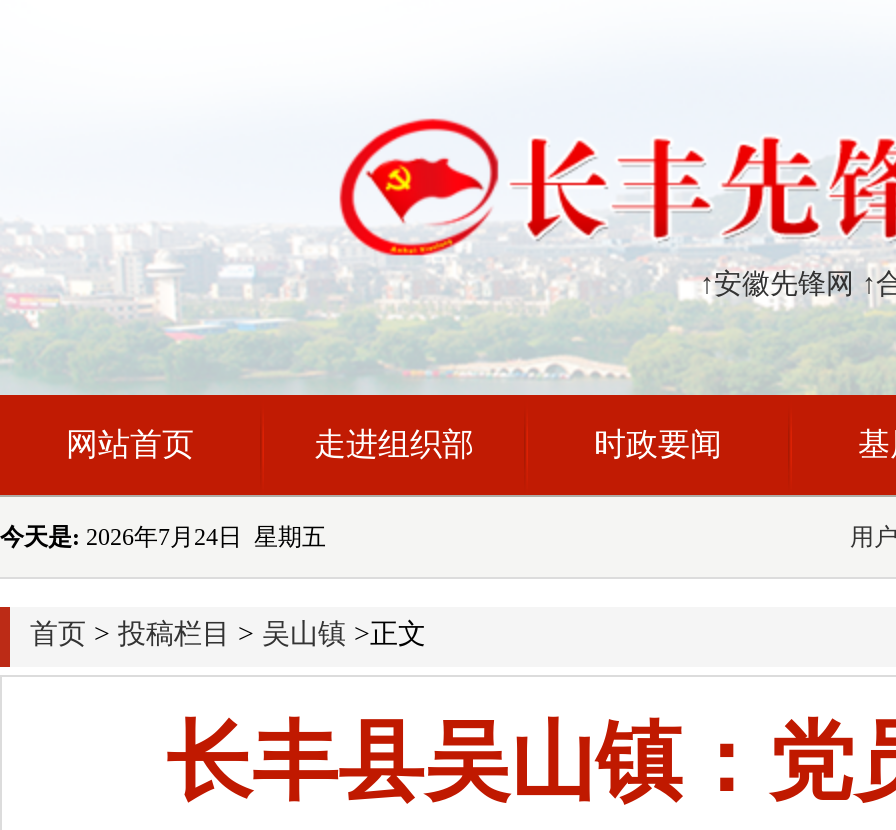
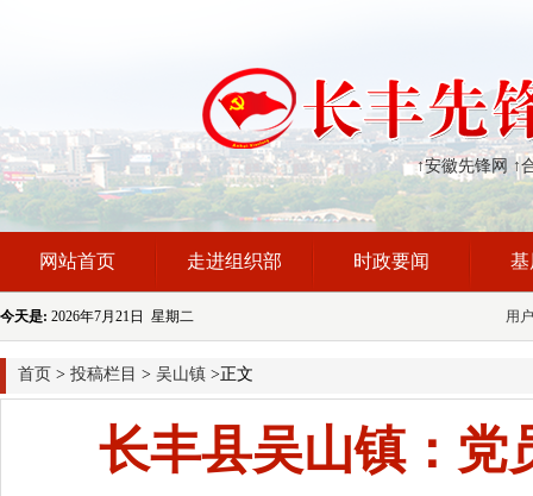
[0,523,326,551] 今天是: 2026年7月24日 星期五 -> [0,308,194,325] 今天是: 2026年7月21日 星期二

